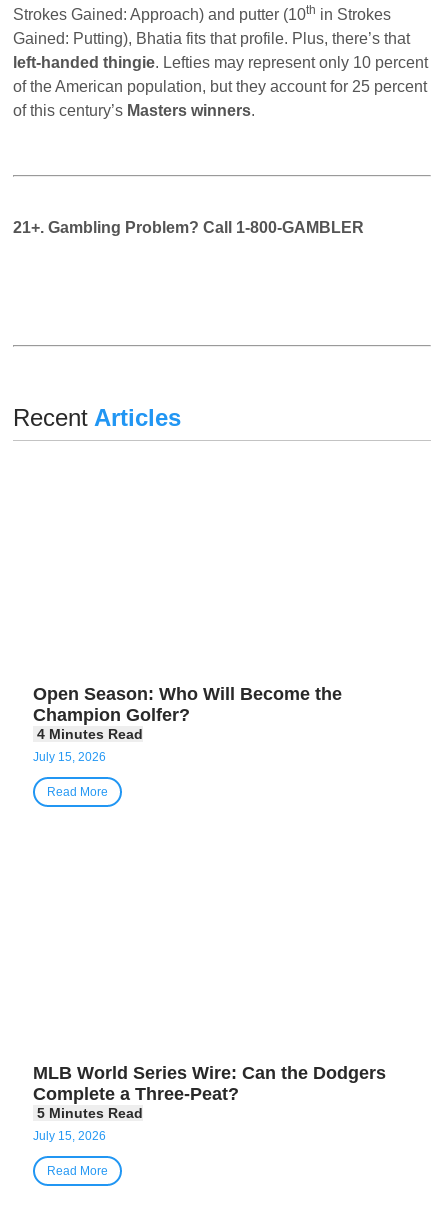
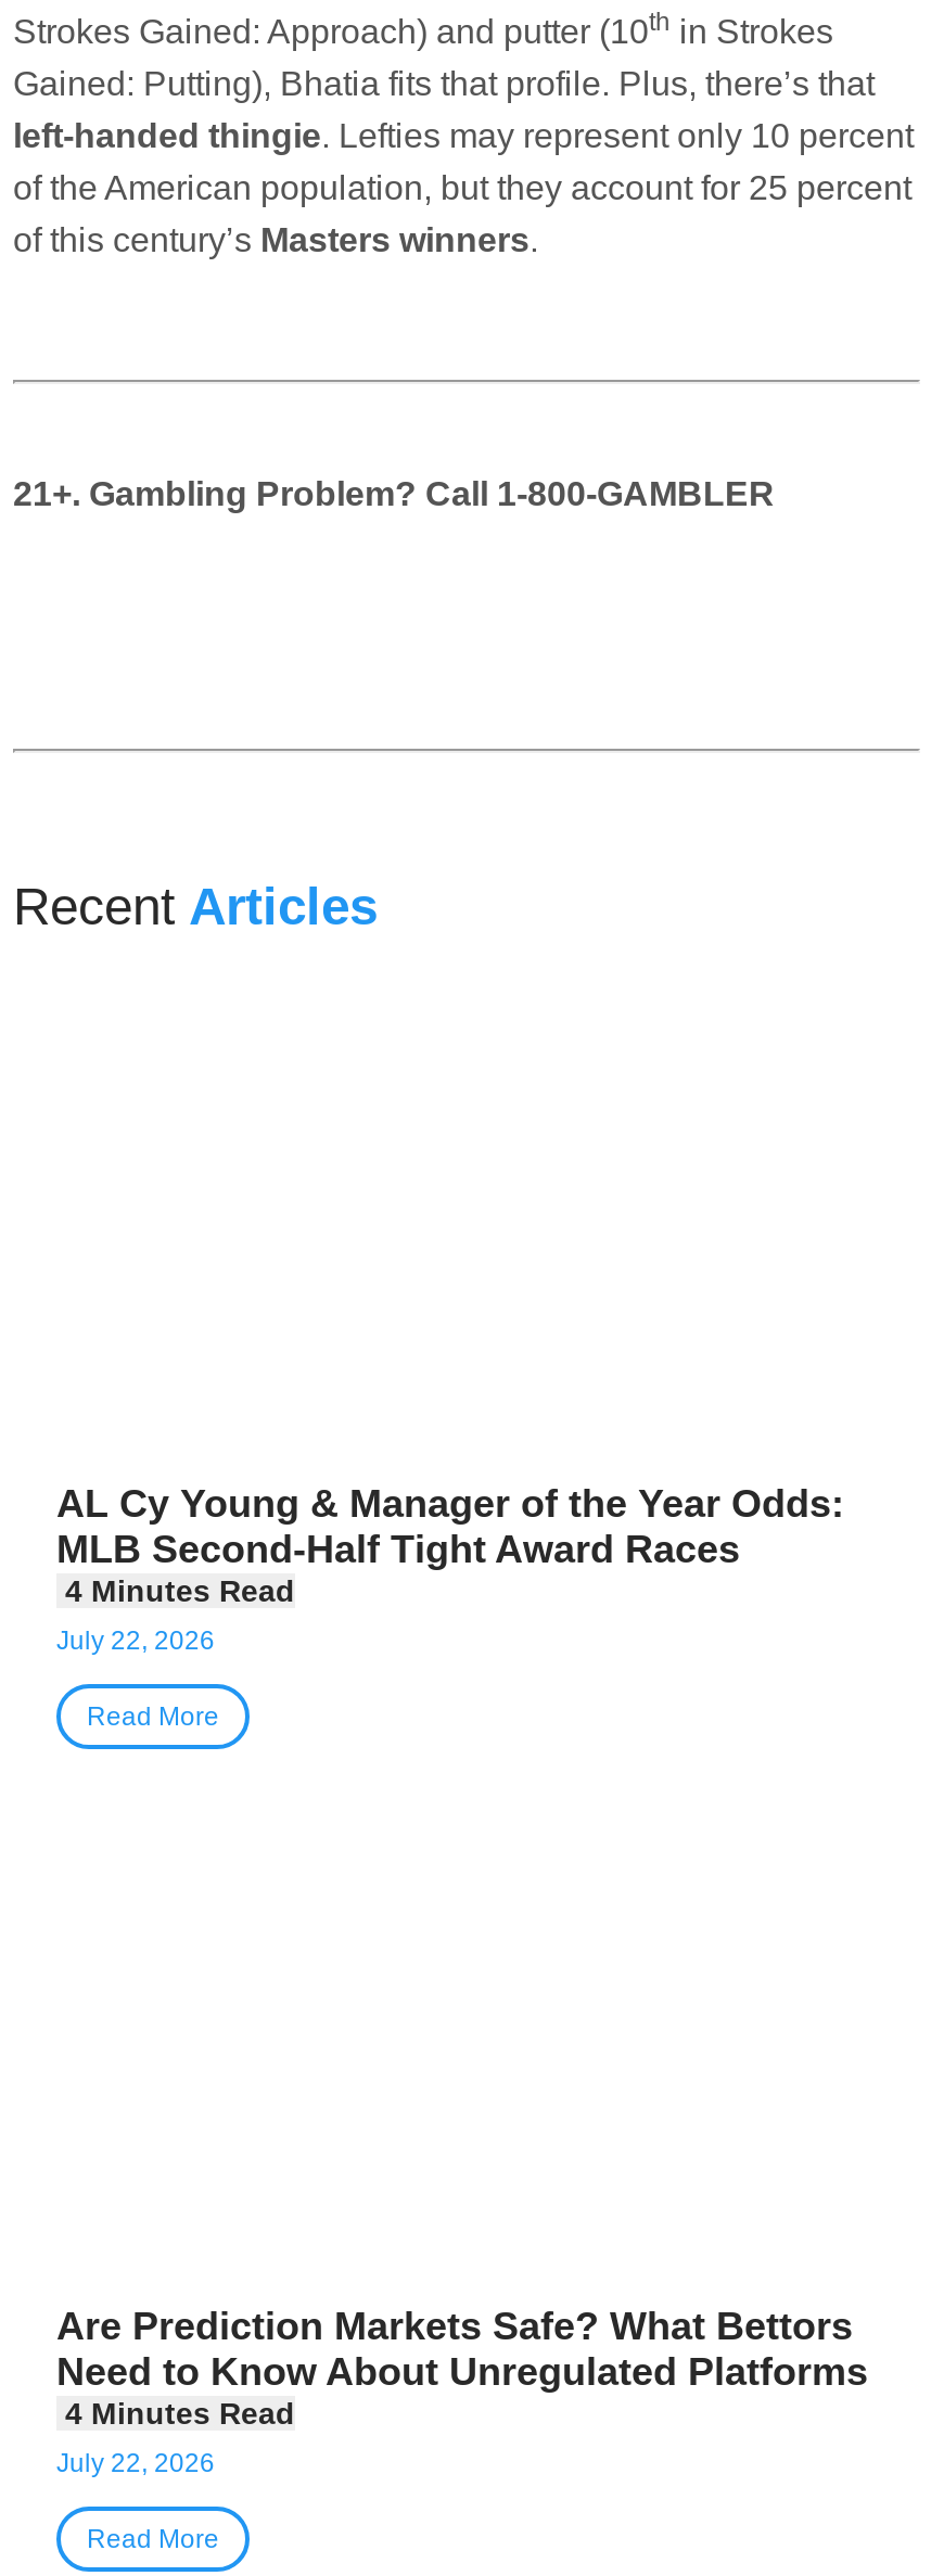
[33,684,342,725] Open Season: Who Will Become the | Champion Golfer? -> [56,1482,844,1571] AL Cy Young & Manager of the Year Odds: | MLB Second-Half Tight Award Races
[33,750,106,764] July 15, 2026 -> [56,1625,215,1655] July 22, 2026
[33,1063,386,1104] MLB World Series Wire: Can the Dodgers | Complete a Three-Peat? -> [56,2304,868,2393] Are Prediction Markets Safe? What Bettors | Need to Know About Unregulated Platforms
[33,1129,106,1143] July 15, 2026 -> [56,2447,215,2478] July 22, 2026

